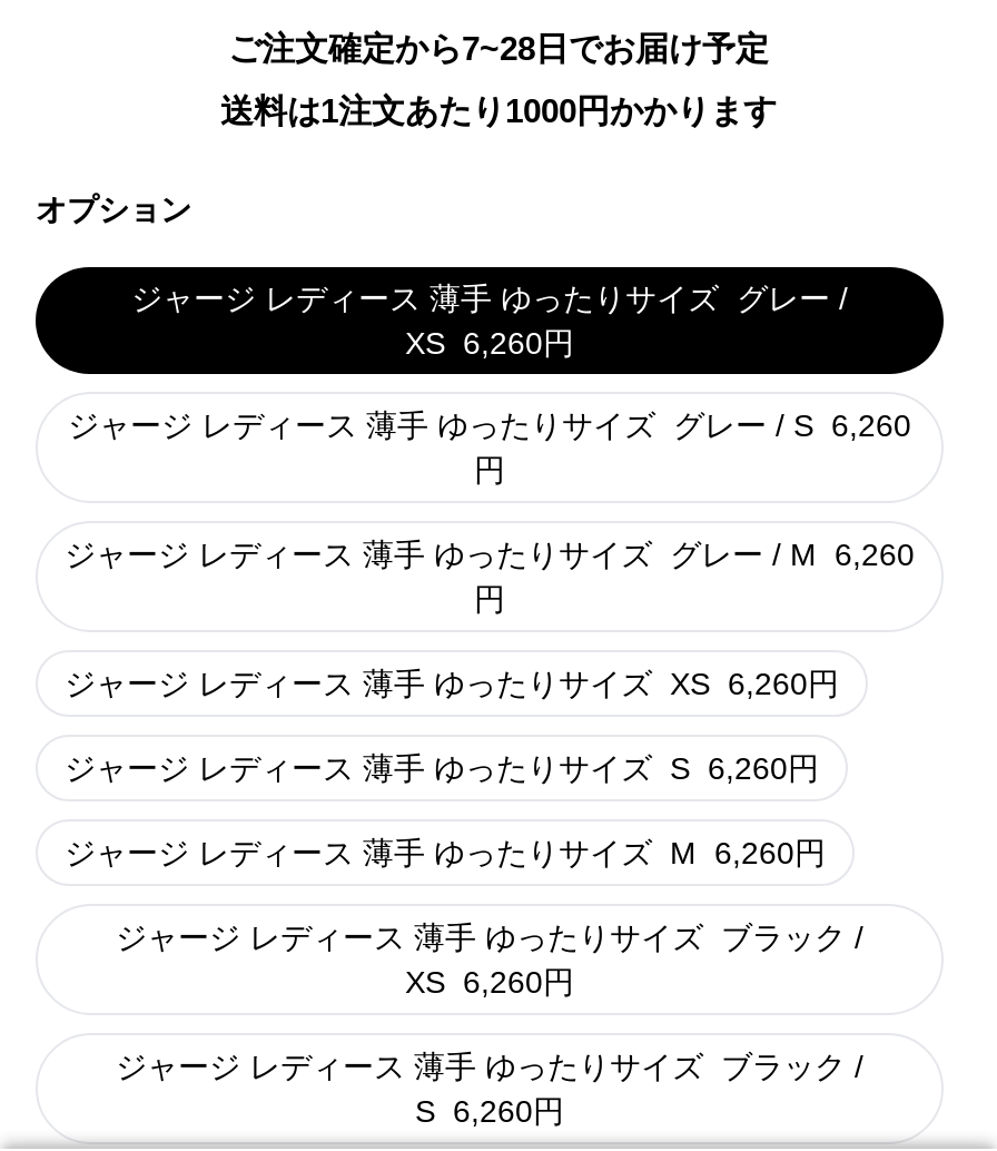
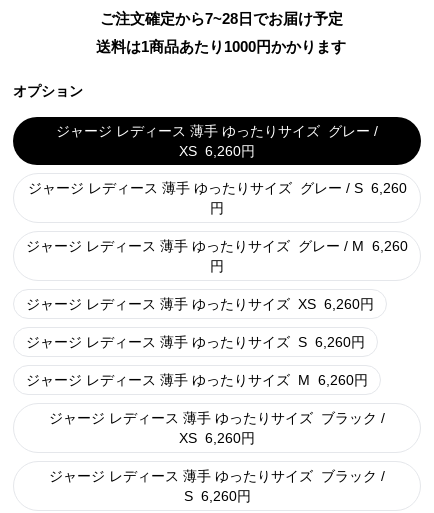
[220,91,777,129] 送料は1注文あたり1000円かかります -> [96,38,346,55] 送料は1商品あたり1000円かかります

